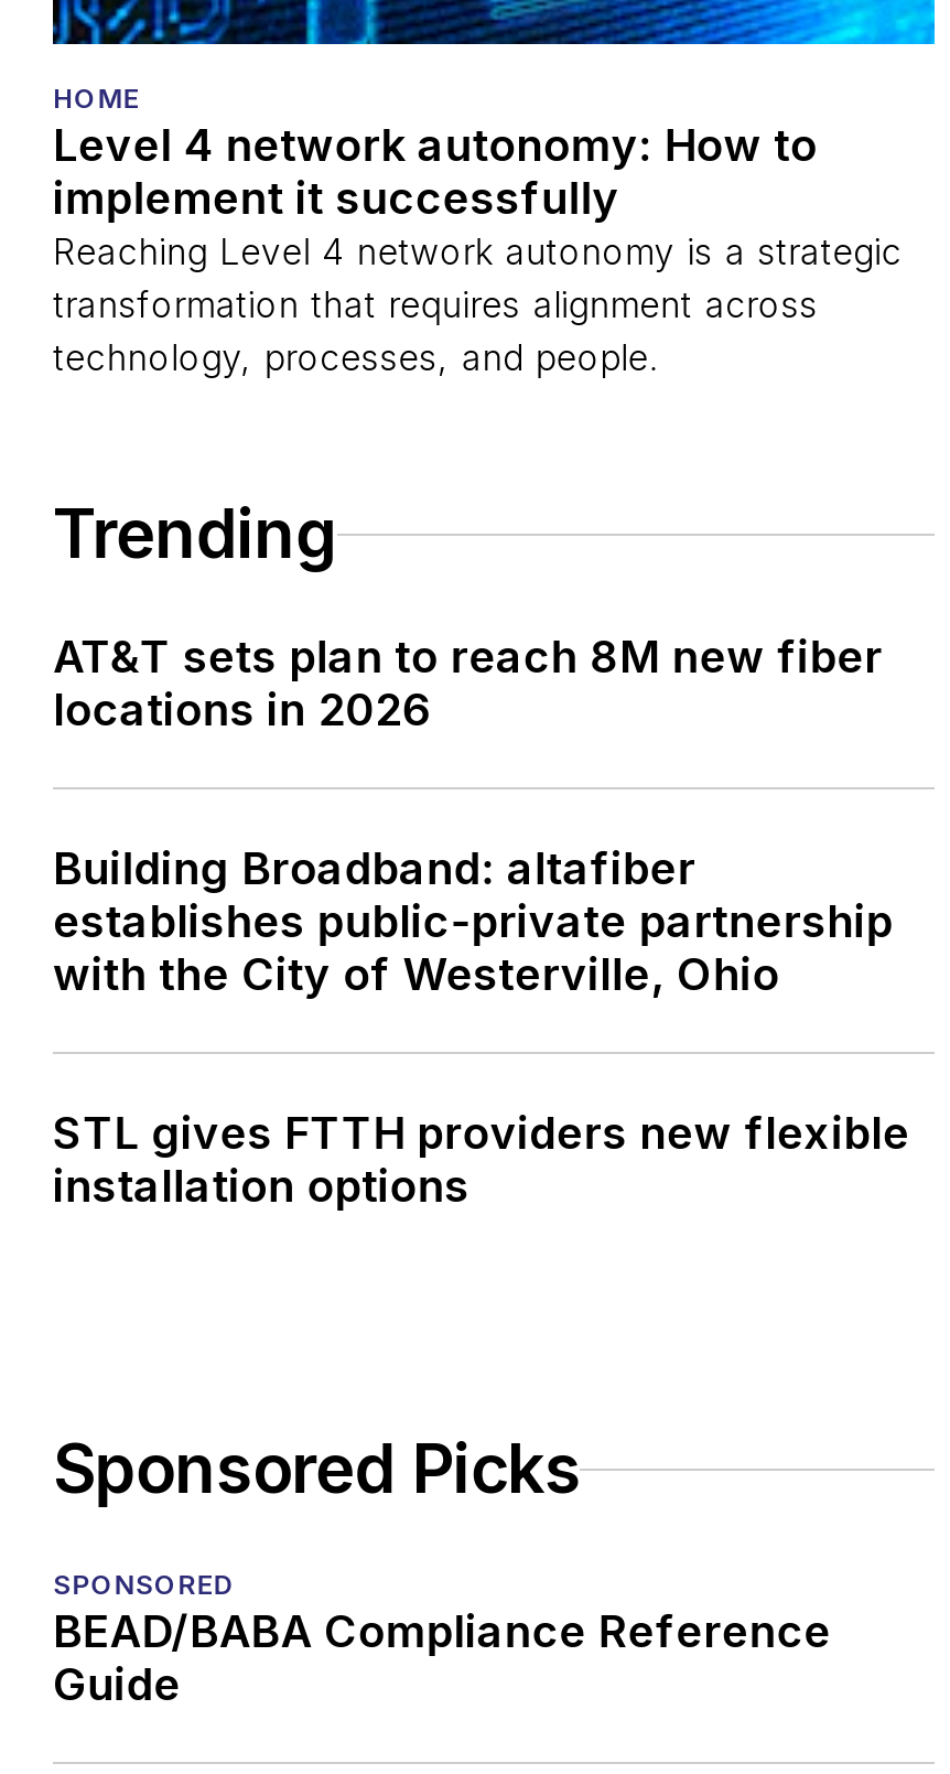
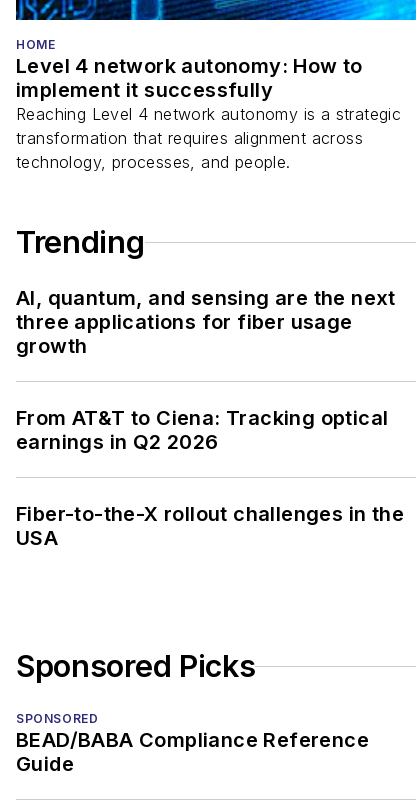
[53,631,883,737] AT&T sets plan to reach 8M new fiber | locations in 2026 -> [16,286,396,358] AI, quantum, and sensing are the next | three applications for fiber usage | growth
[53,843,893,1002] Building Broadband: altafiber | establishes public-private partnership | with the City of Westerville, Ohio -> [16,406,388,454] From AT&T to Ciena: Tracking optical | earnings in Q2 2026
[53,1108,910,1213] STL gives FTTH providers new flexible | installation options -> [16,502,405,550] Fiber-to-the-X rollout challenges in the | USA

